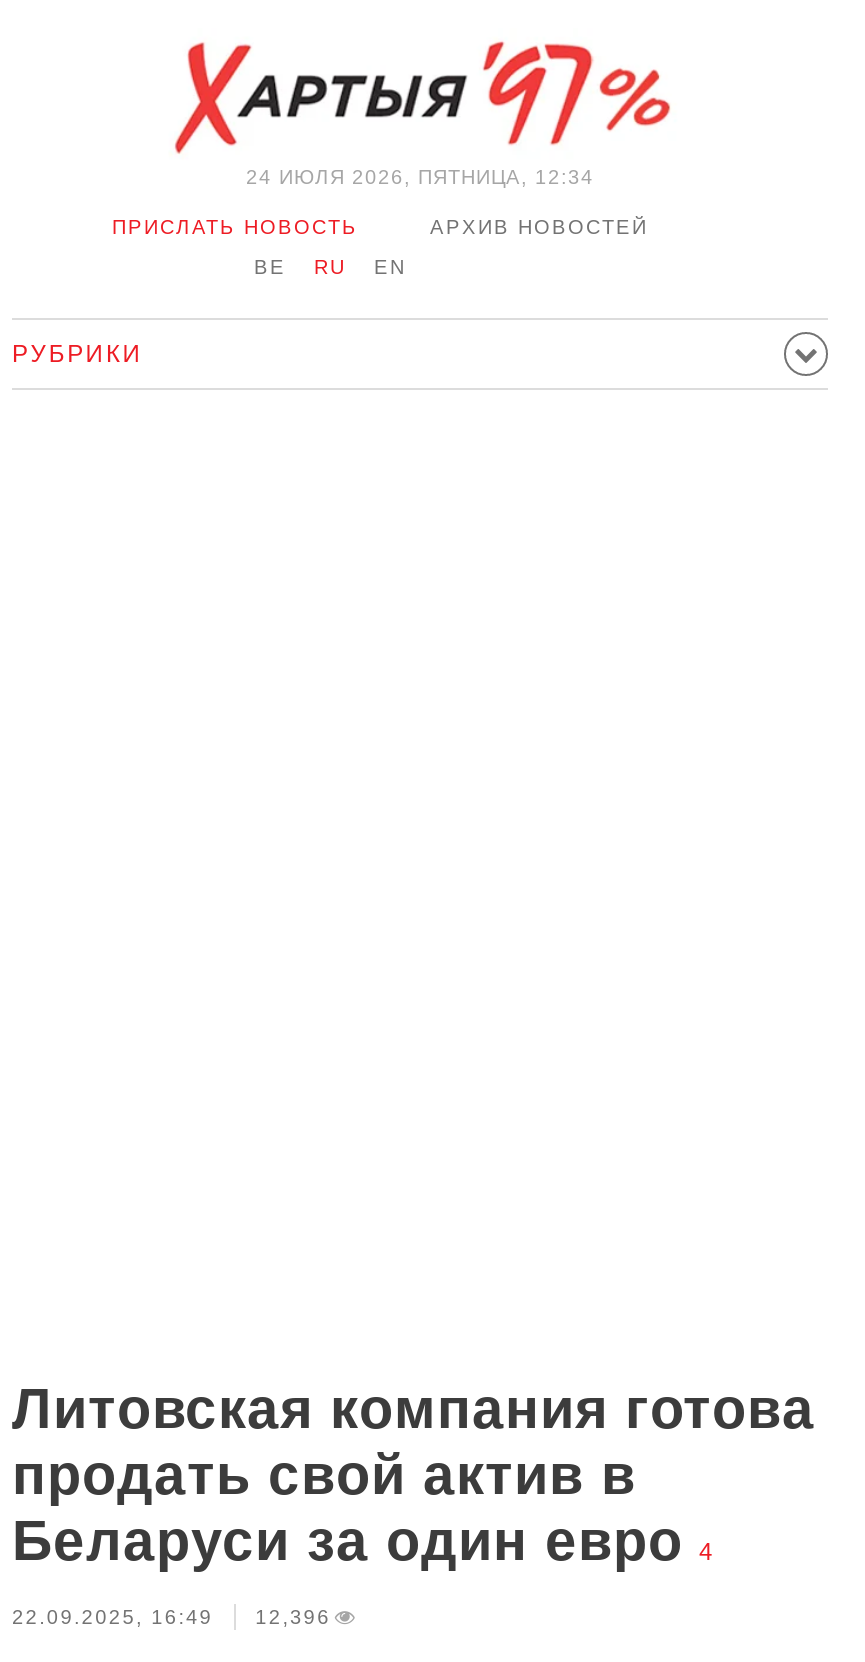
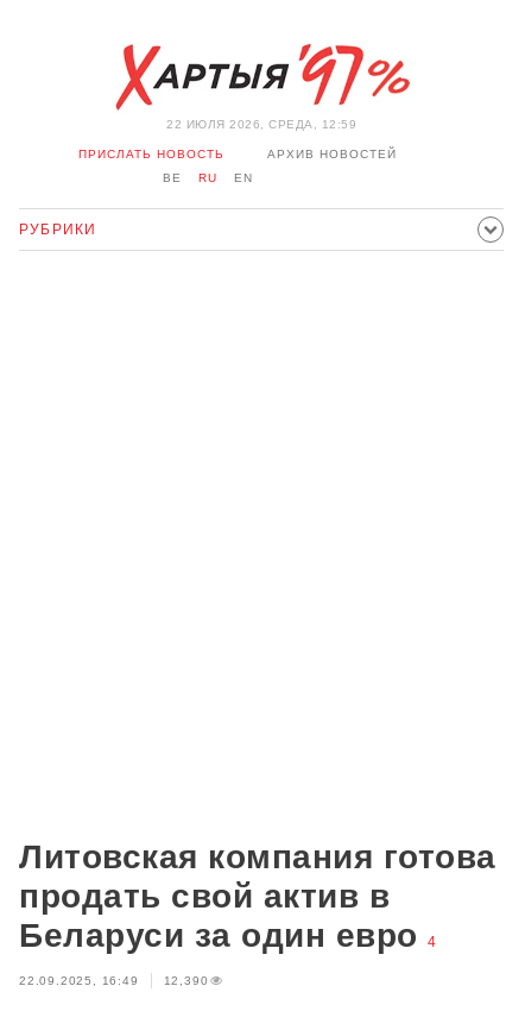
[246,166,594,188] 24 ИЮЛЯ 2026, ПЯТНИЦА, 12:34 -> [166,118,356,131] 22 ИЮЛЯ 2026, СРЕДА, 12:59
[12,1606,331,1628] 22.09.2025, 16:49 12,396 -> [19,974,208,987] 22.09.2025, 16:49 12,390

